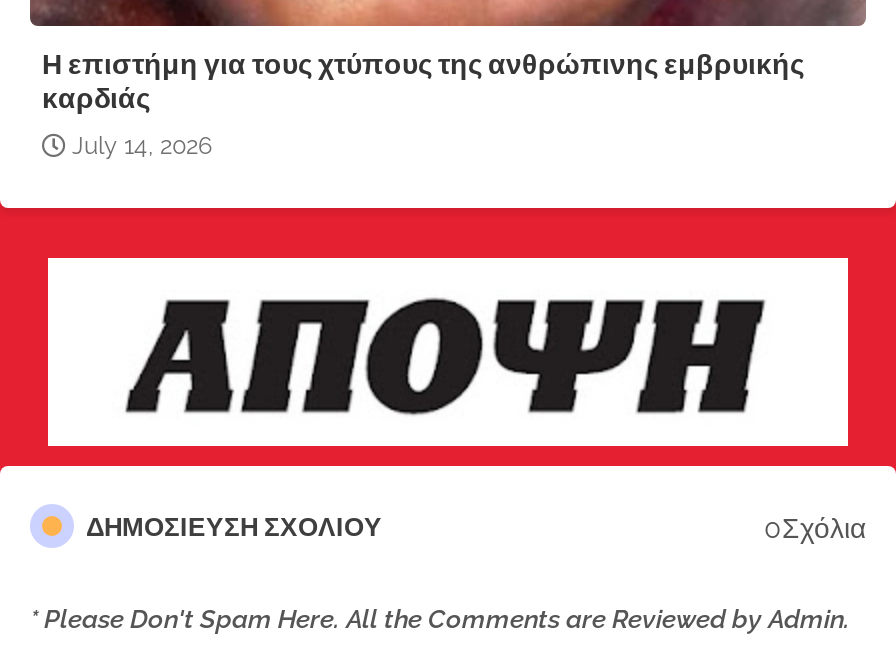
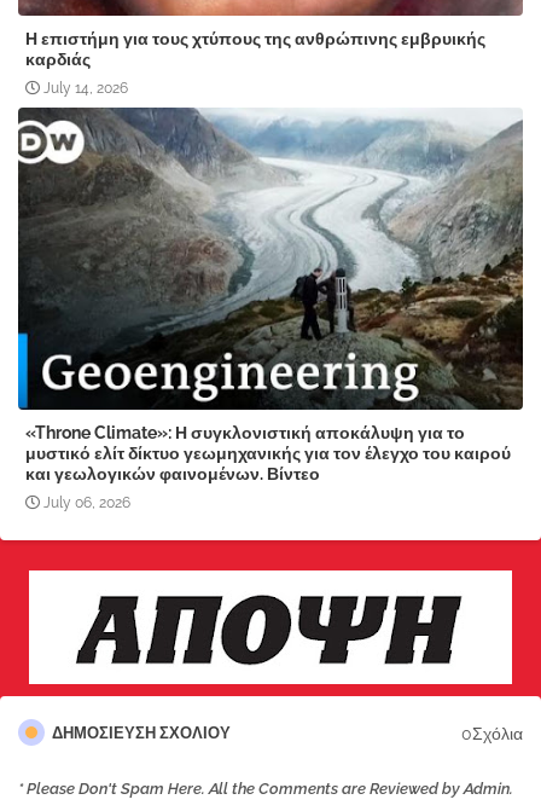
none -> [17,106,524,511] [image] | «Throne Climate»: Η συγκλονιστική αποκάλυψη για το | μυστικό ελίτ δίκτυο γεωμηχανικής για τον έλεγχο του καιρού | και γεωλογικών φαινομένων. Βίντεο | July 06, 2026

